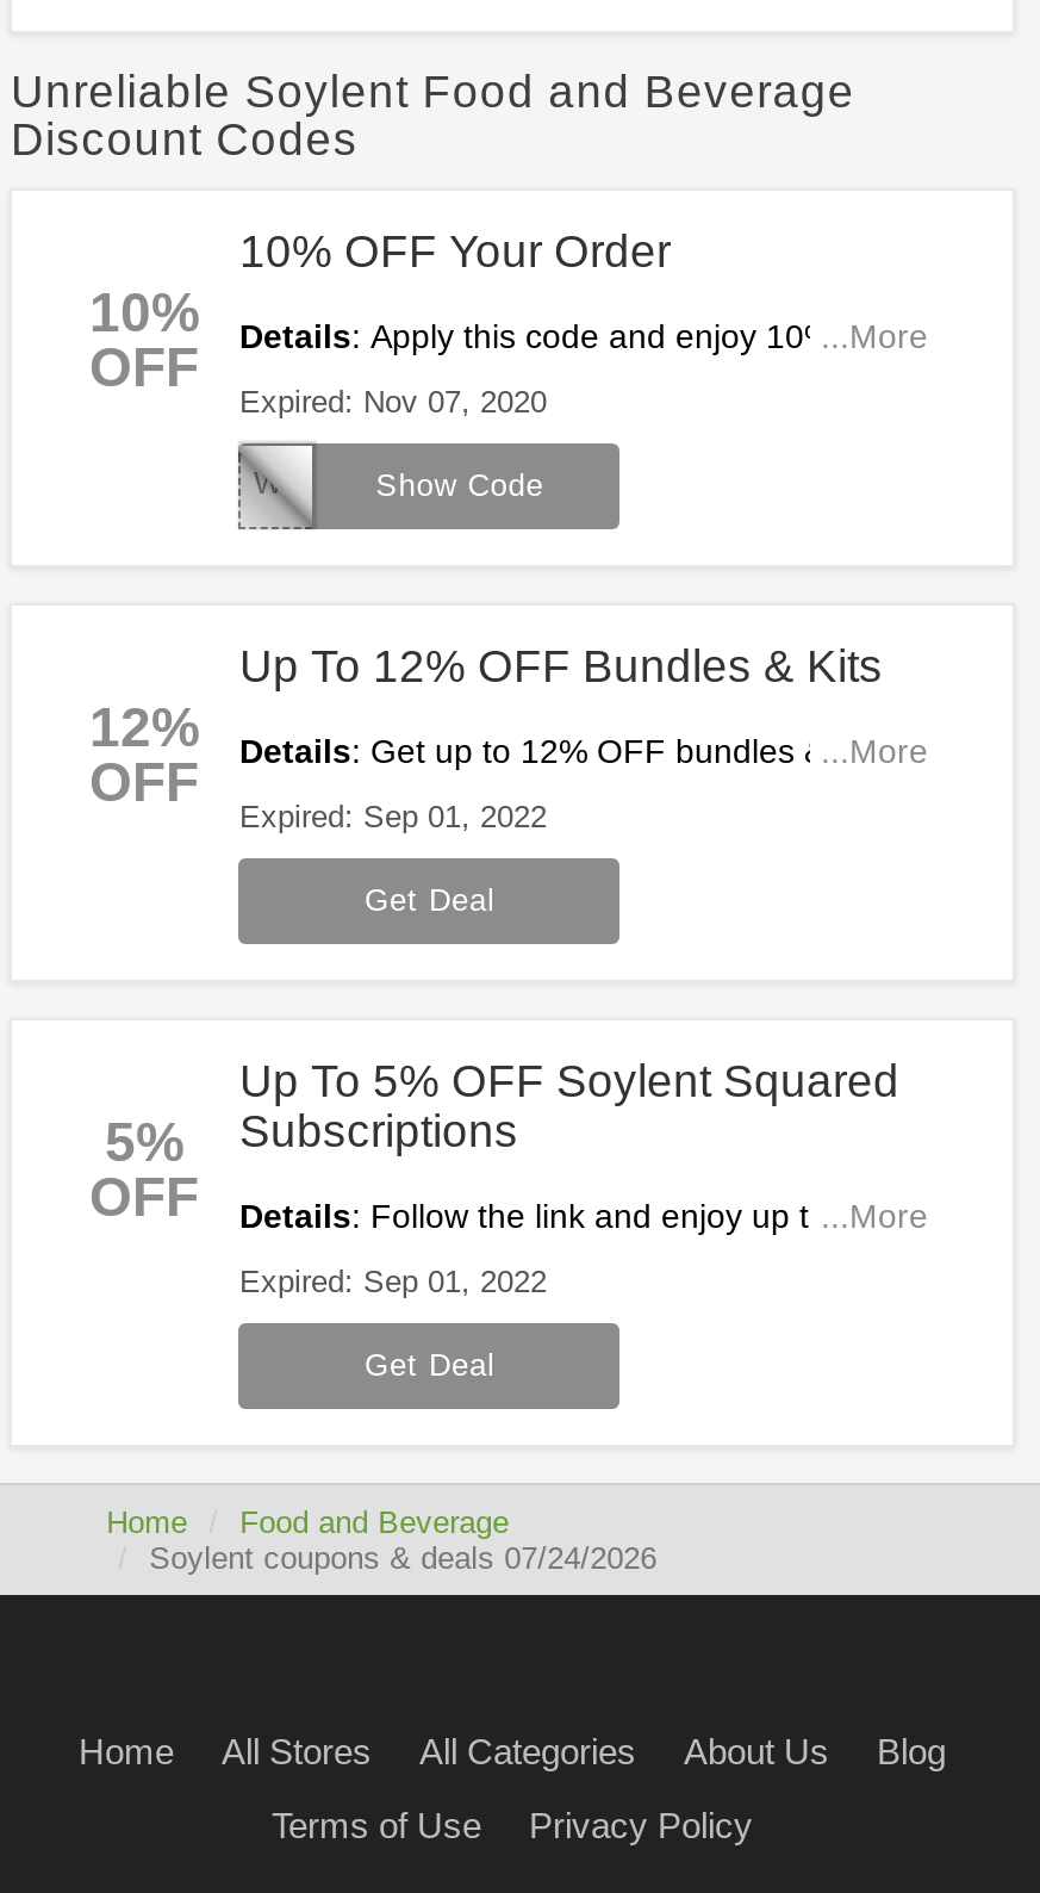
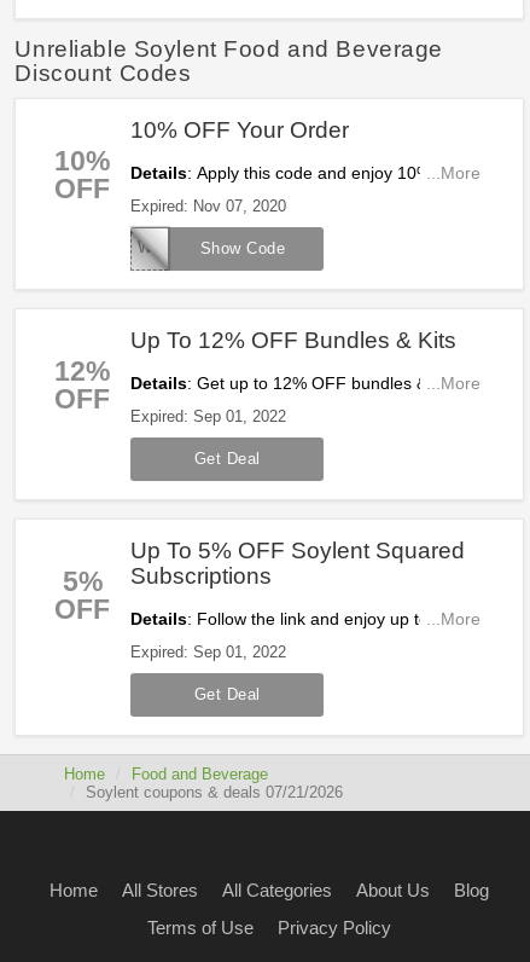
[149,1540,657,1576] Soylent coupons & deals 07/24/2026 -> [85,783,343,801] Soylent coupons & deals 07/21/2026

